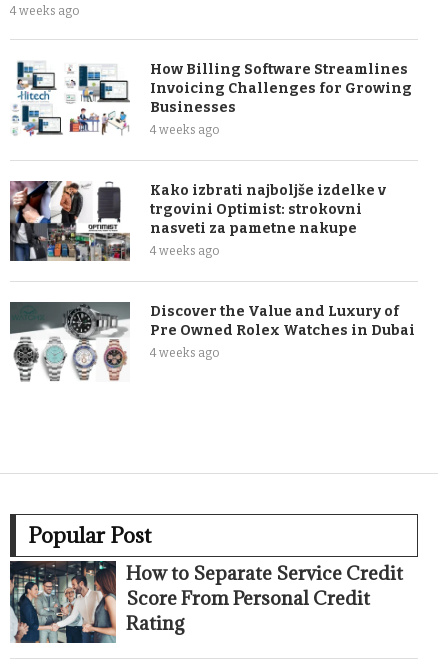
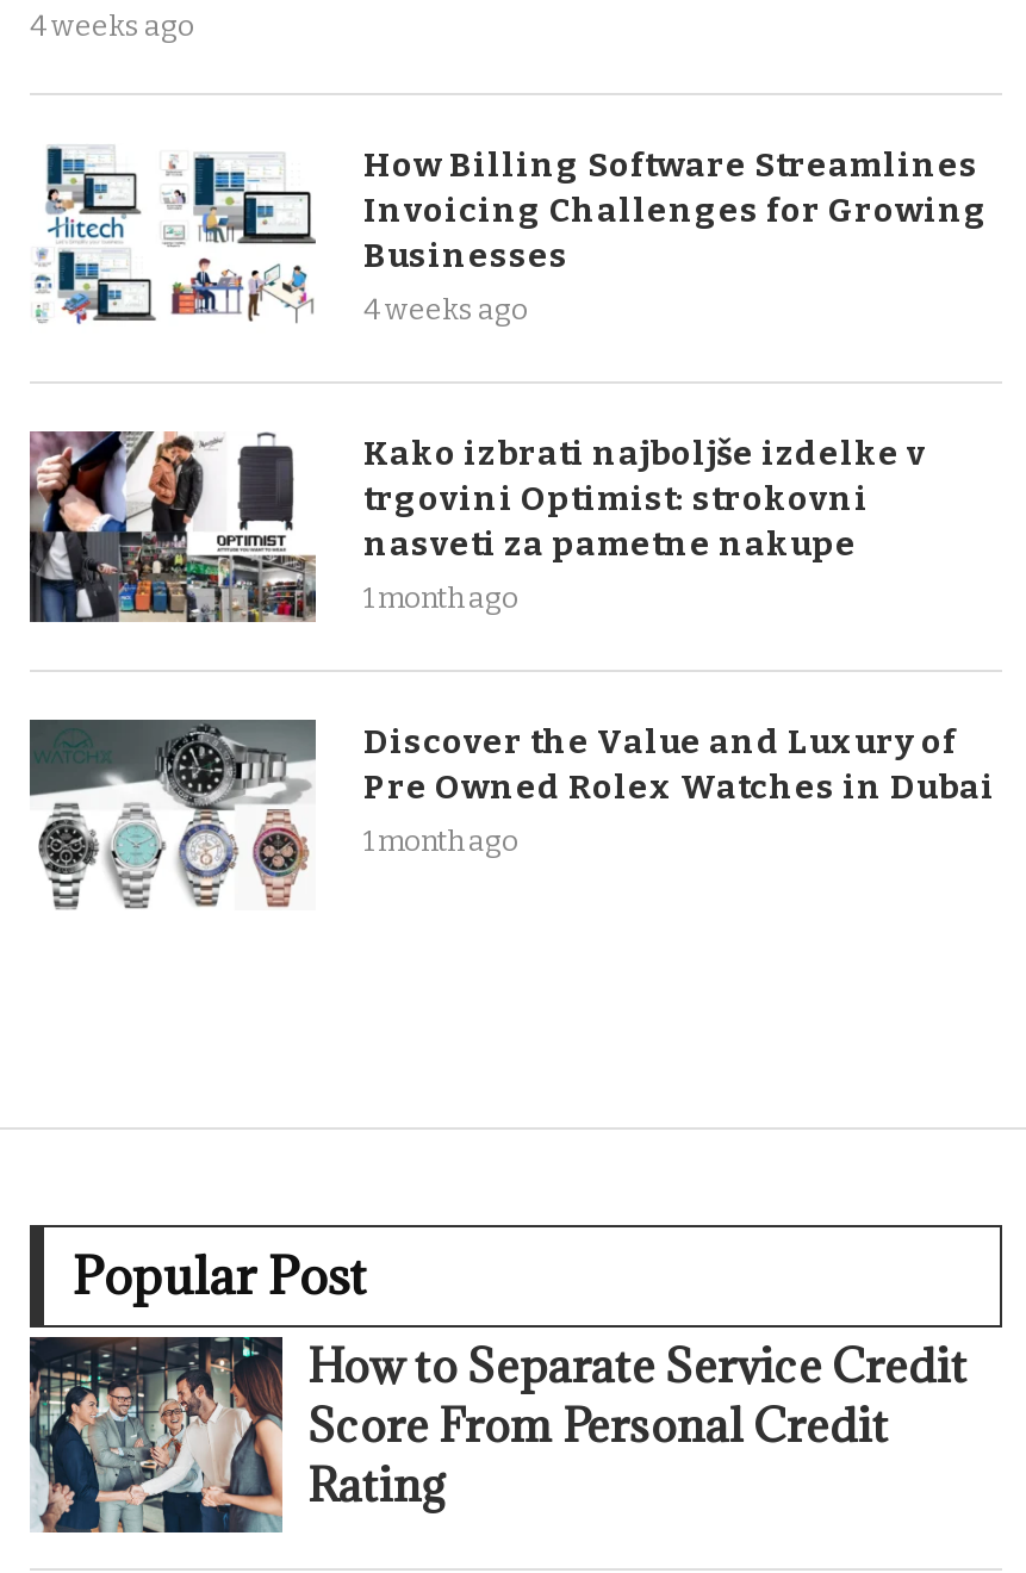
[150,244,219,258] 4 weeks ago -> [363,582,518,615] 1 month ago
[150,346,219,360] 4 weeks ago -> [363,825,518,858] 1 month ago

